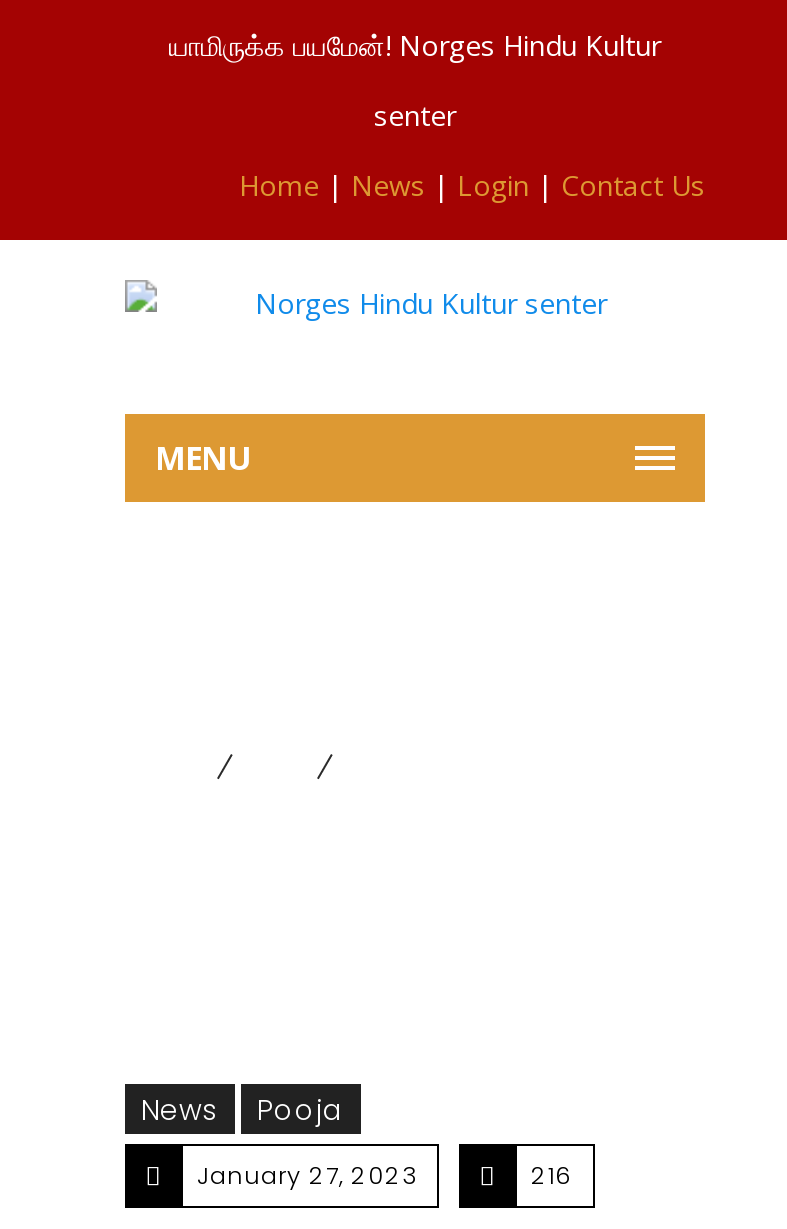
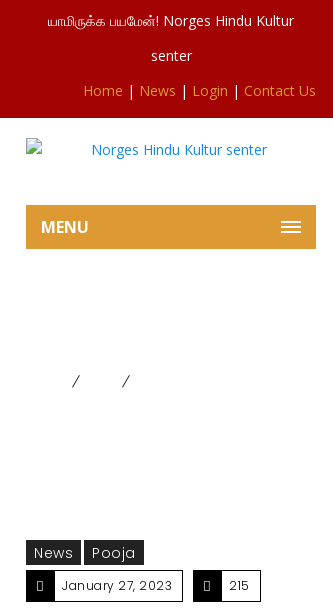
[531,1158,572,1192] 216 -> [229,577,249,594] 215

